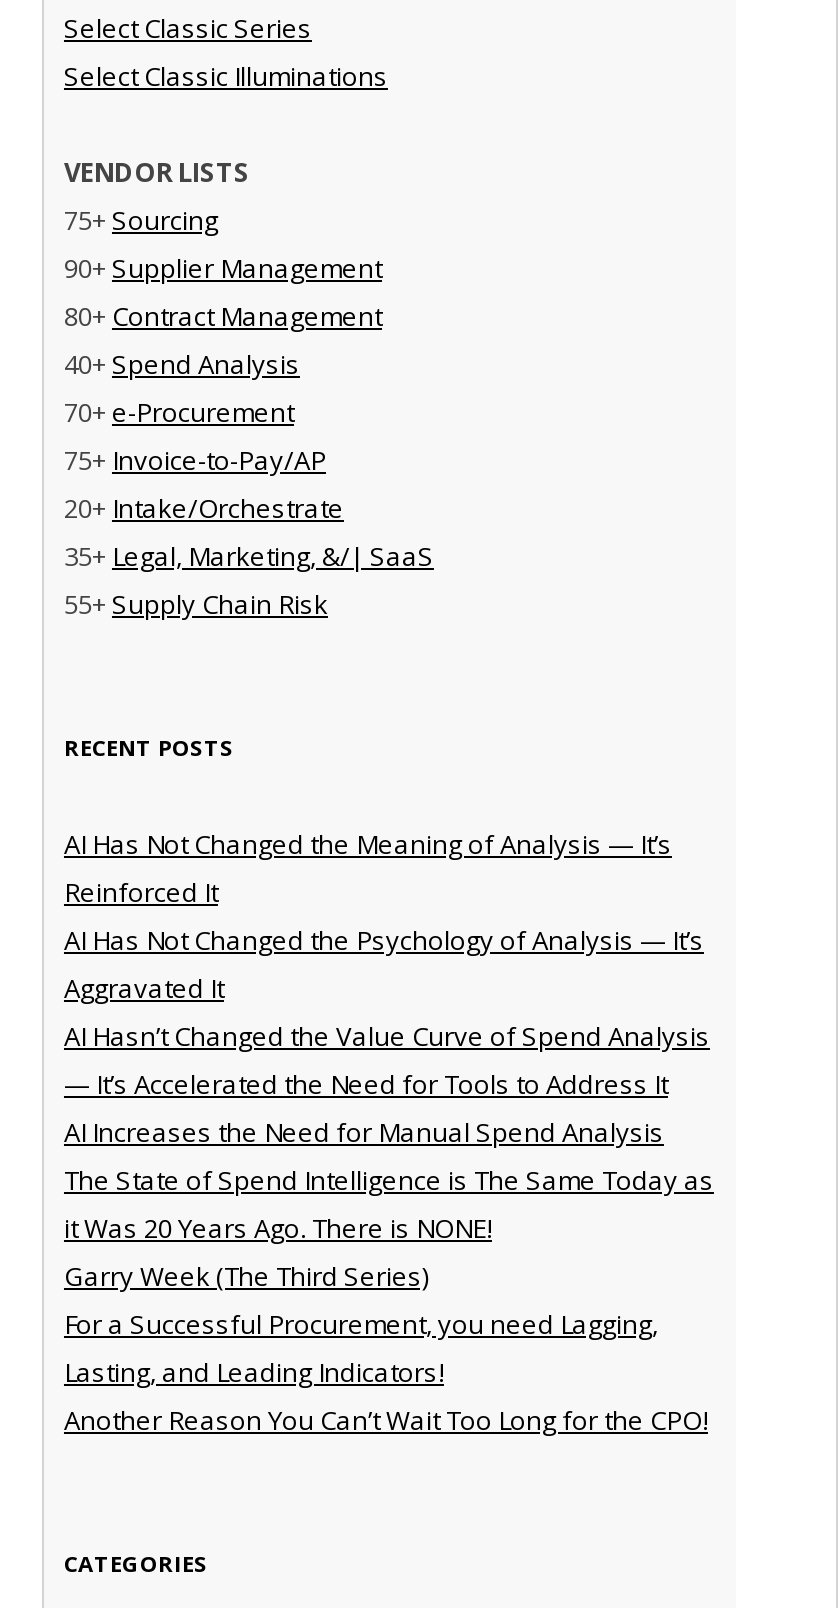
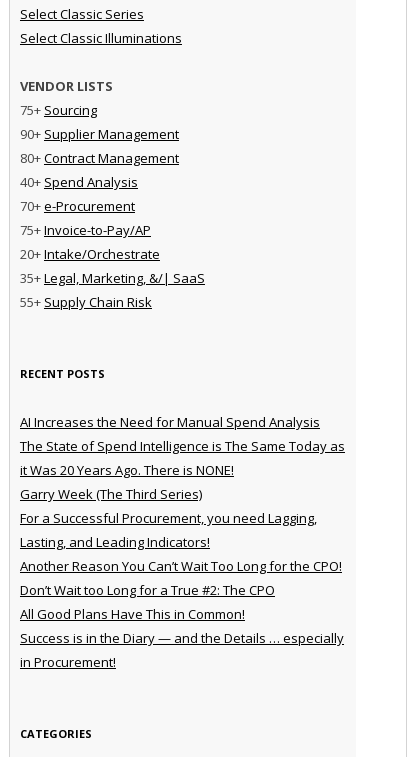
[64,825,710,1101] AI Has Not Changed the Meaning of Analysis — It’s | Reinforced It | AI Has Not Changed the Psychology of Analysis — It’s | Aggravated It | AI Hasn’t Changed the Value Curve of Spend Analysis | — It’s Accelerated the Need for Tools to Address It -> none
moved [64,1113,714,1437] -> [20,413,345,575]: AI Increases the Need for Manual Spend Analysis | The State of Spend Intelligence is The Same Today as | it Was 20 Years Ago. There is NONE! | Garry Week (The Third Series) | For a Successful Procurement, you need Lagging, | Lasting, and Leading Indicators! | Another Reason You Can’t Wait Too Long for the CPO!
none -> [20,581,344,671] Don’t Wait too Long for a True #2: The CPO | All Good Plans Have This in Common! | Success is in the Diary — and the Details … especially | in Procurement!

